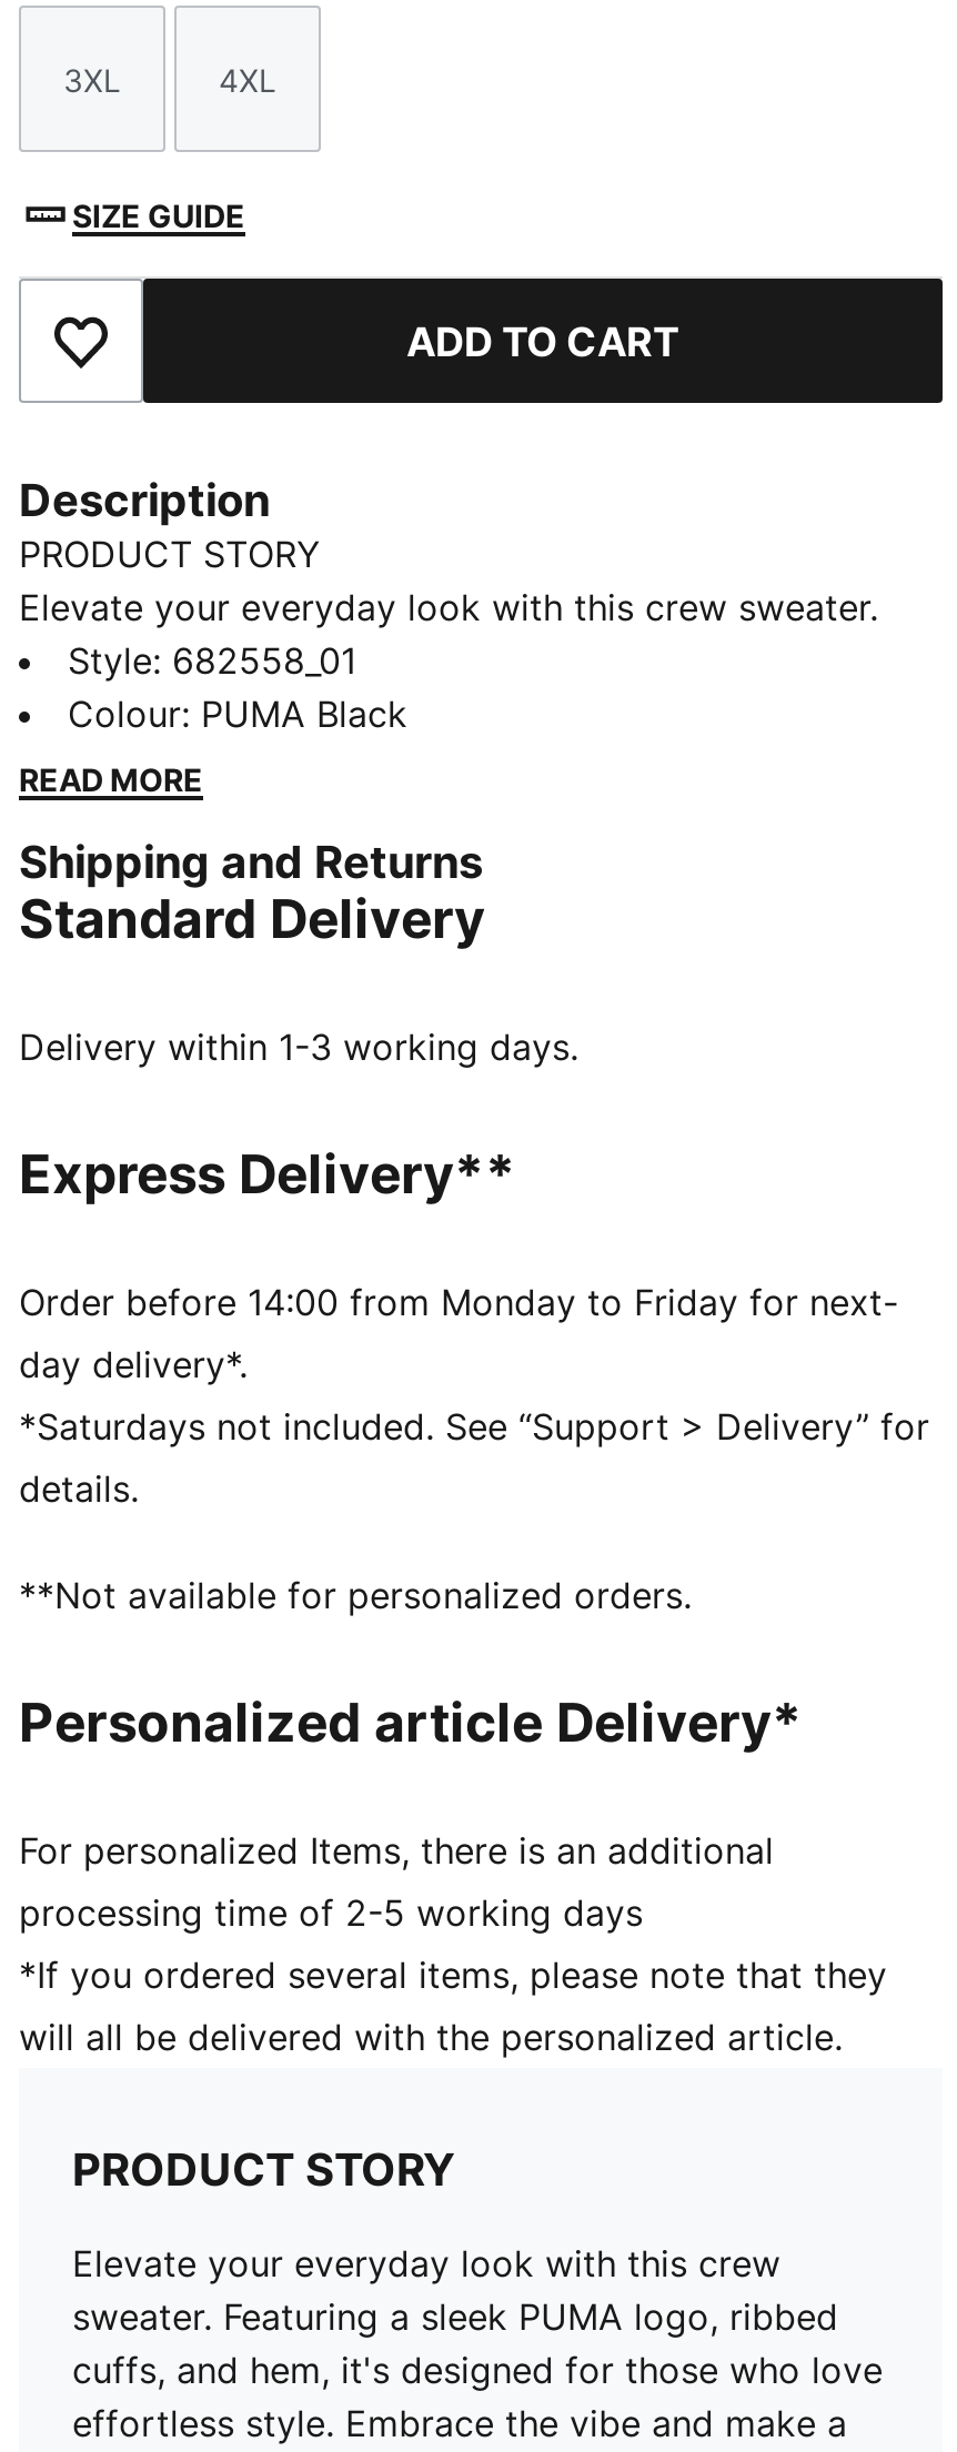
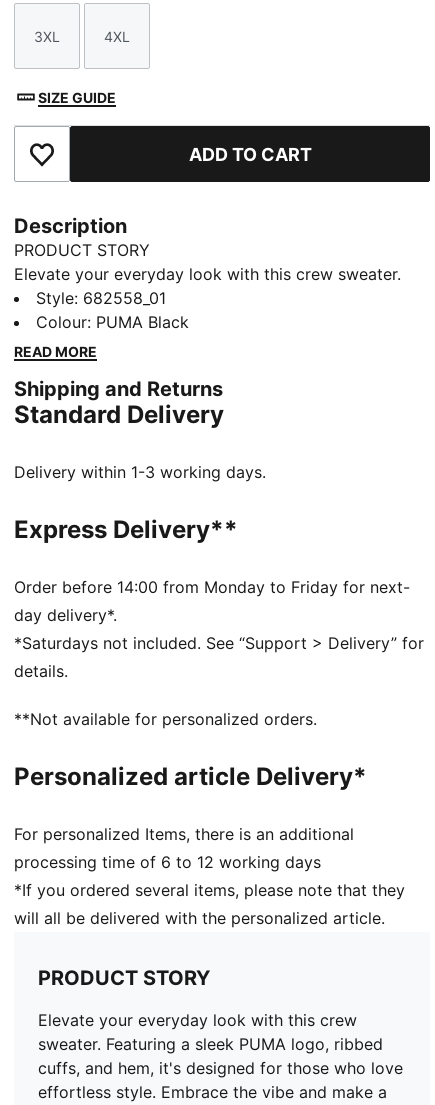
[19,1890,643,1935] processing time of 2-5 working days -> [14,852,321,872] processing time of 6 to 12 working days

